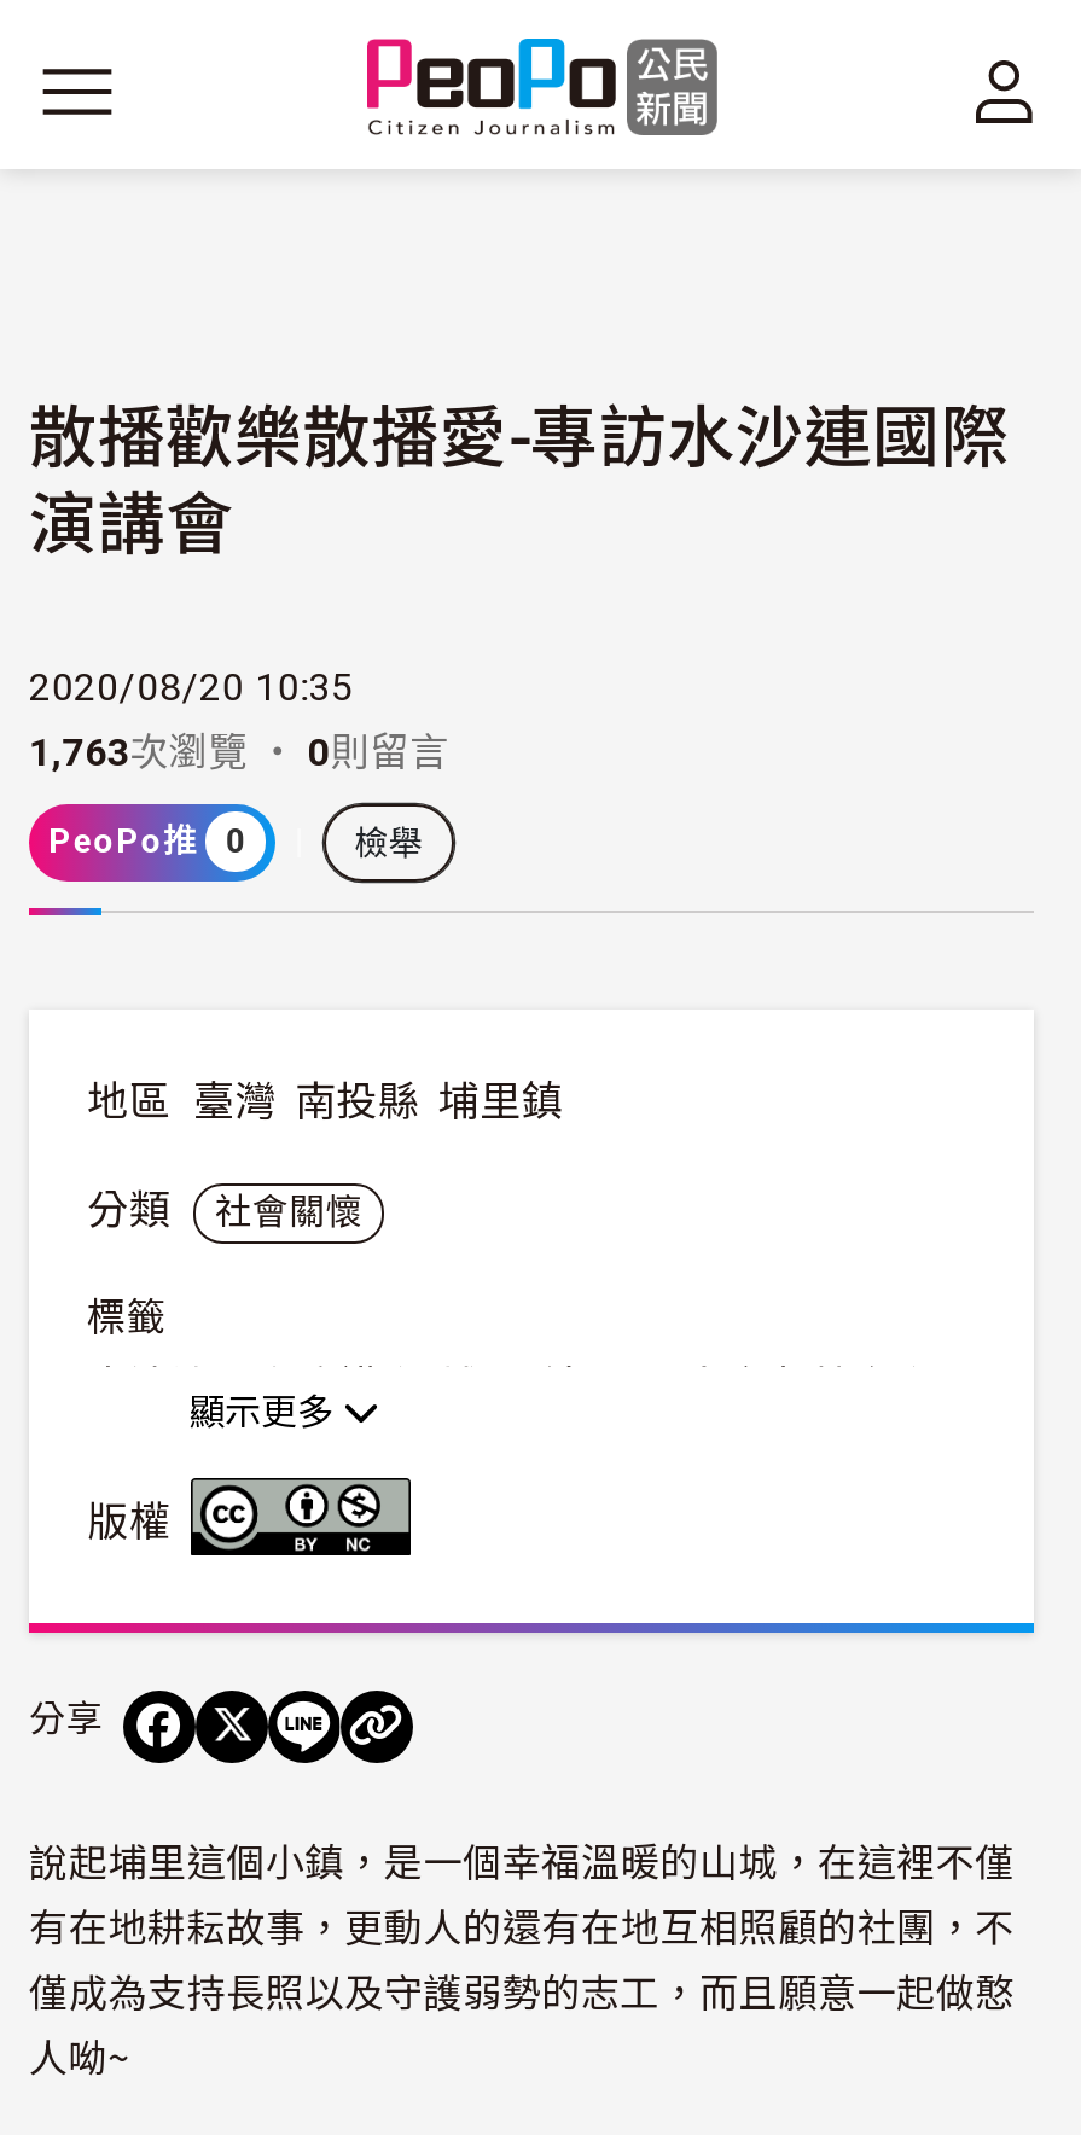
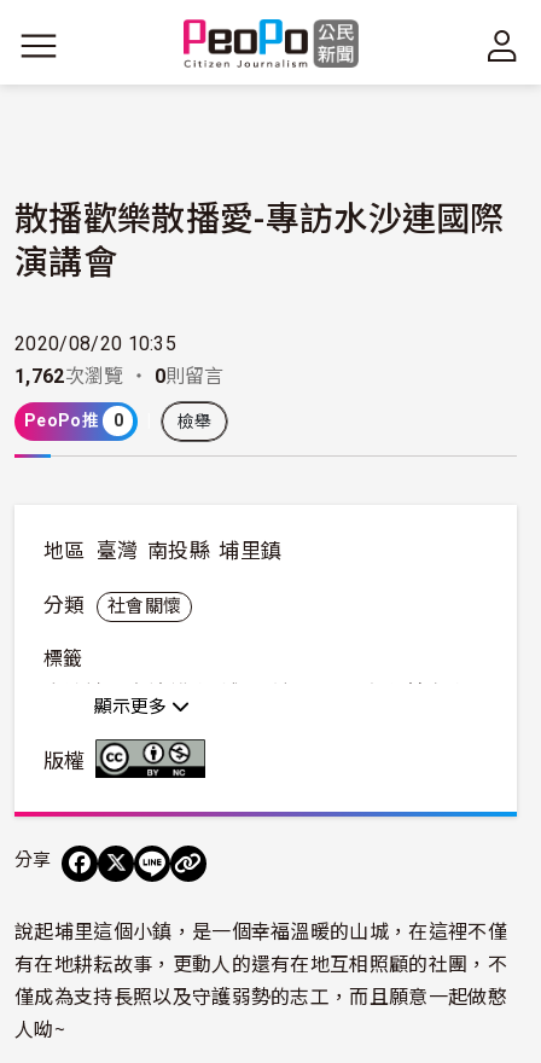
[29,729,449,775] 1,763次瀏覽 ・0則留言 -> [14,365,224,388] 1,762次瀏覽 ・0則留言

